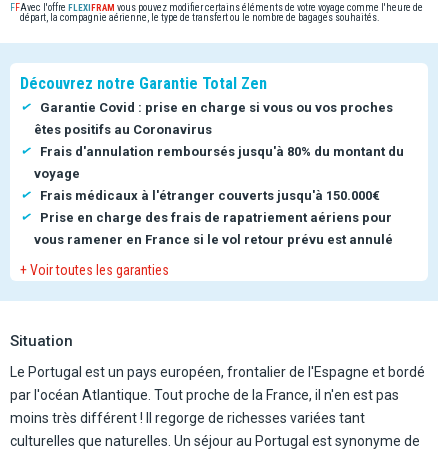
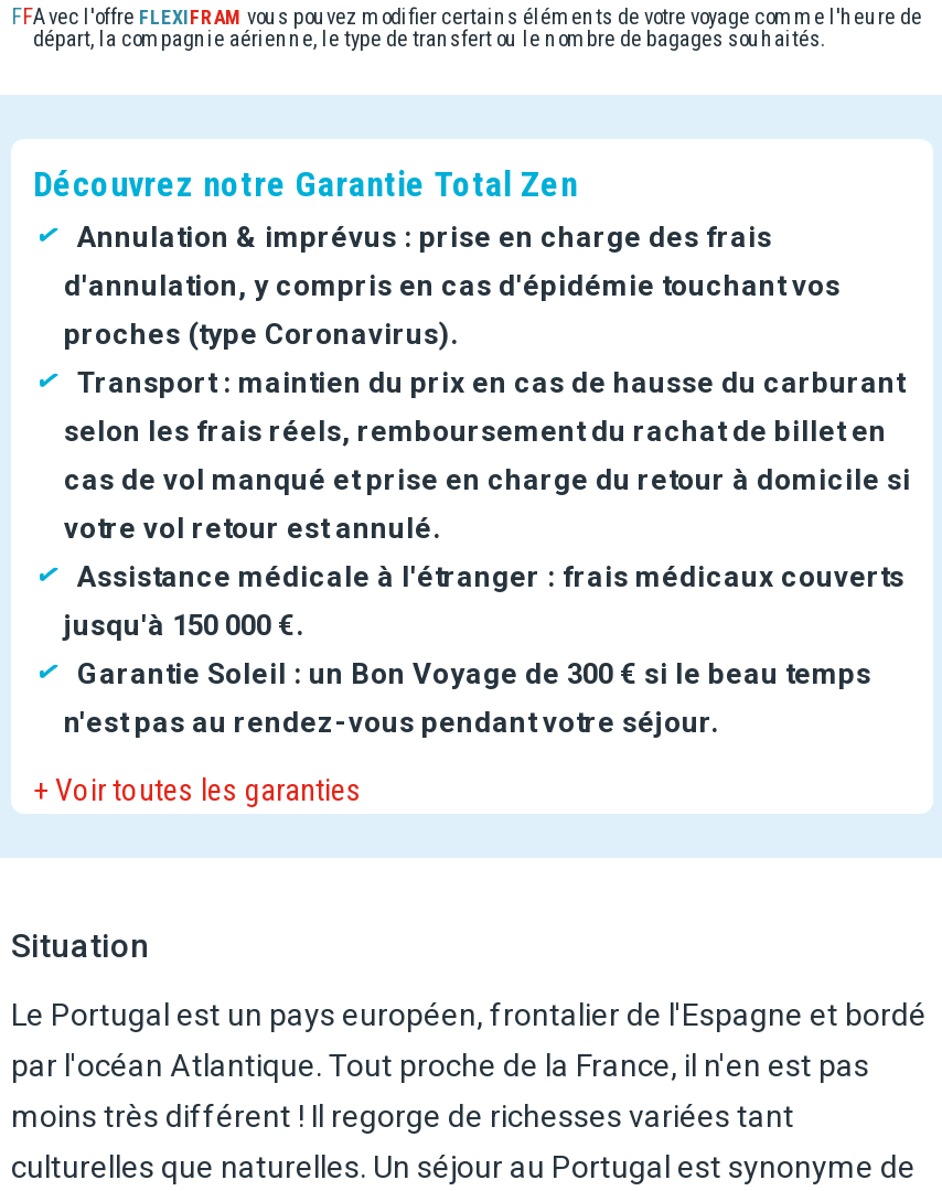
[34,100,404,247] Garantie Covid : prise en charge si vous ou vos proches | êtes positifs au Coronavirus | Frais d'annulation remboursés jusqu'à 80% du montant du | voyage | Frais médicaux à l'étranger couverts jusqu'à 150.000€ | Prise en charge des frais de rapatriement aériens pour | vous ramener en France si le vol retour prévu est annulé -> [64,220,911,738] Annulation & imprévus : prise en charge des frais | d'annulation, y compris en cas d'épidémie touchant vos | proches (type Coronavirus). | Transport : maintien du prix en cas de hausse du carburant | selon les frais réels, remboursement du rachat de billet en | cas de vol manqué et prise en charge du retour à domicile si | votre vol retour est annulé. | Assistance médicale à l'étranger : frais médicaux couverts | jusqu'à 150 000 €. | Garantie Soleil : un Bon Voyage de 300 € si le beau temps | n'est pas au rendez-vous pendant votre séjour.

